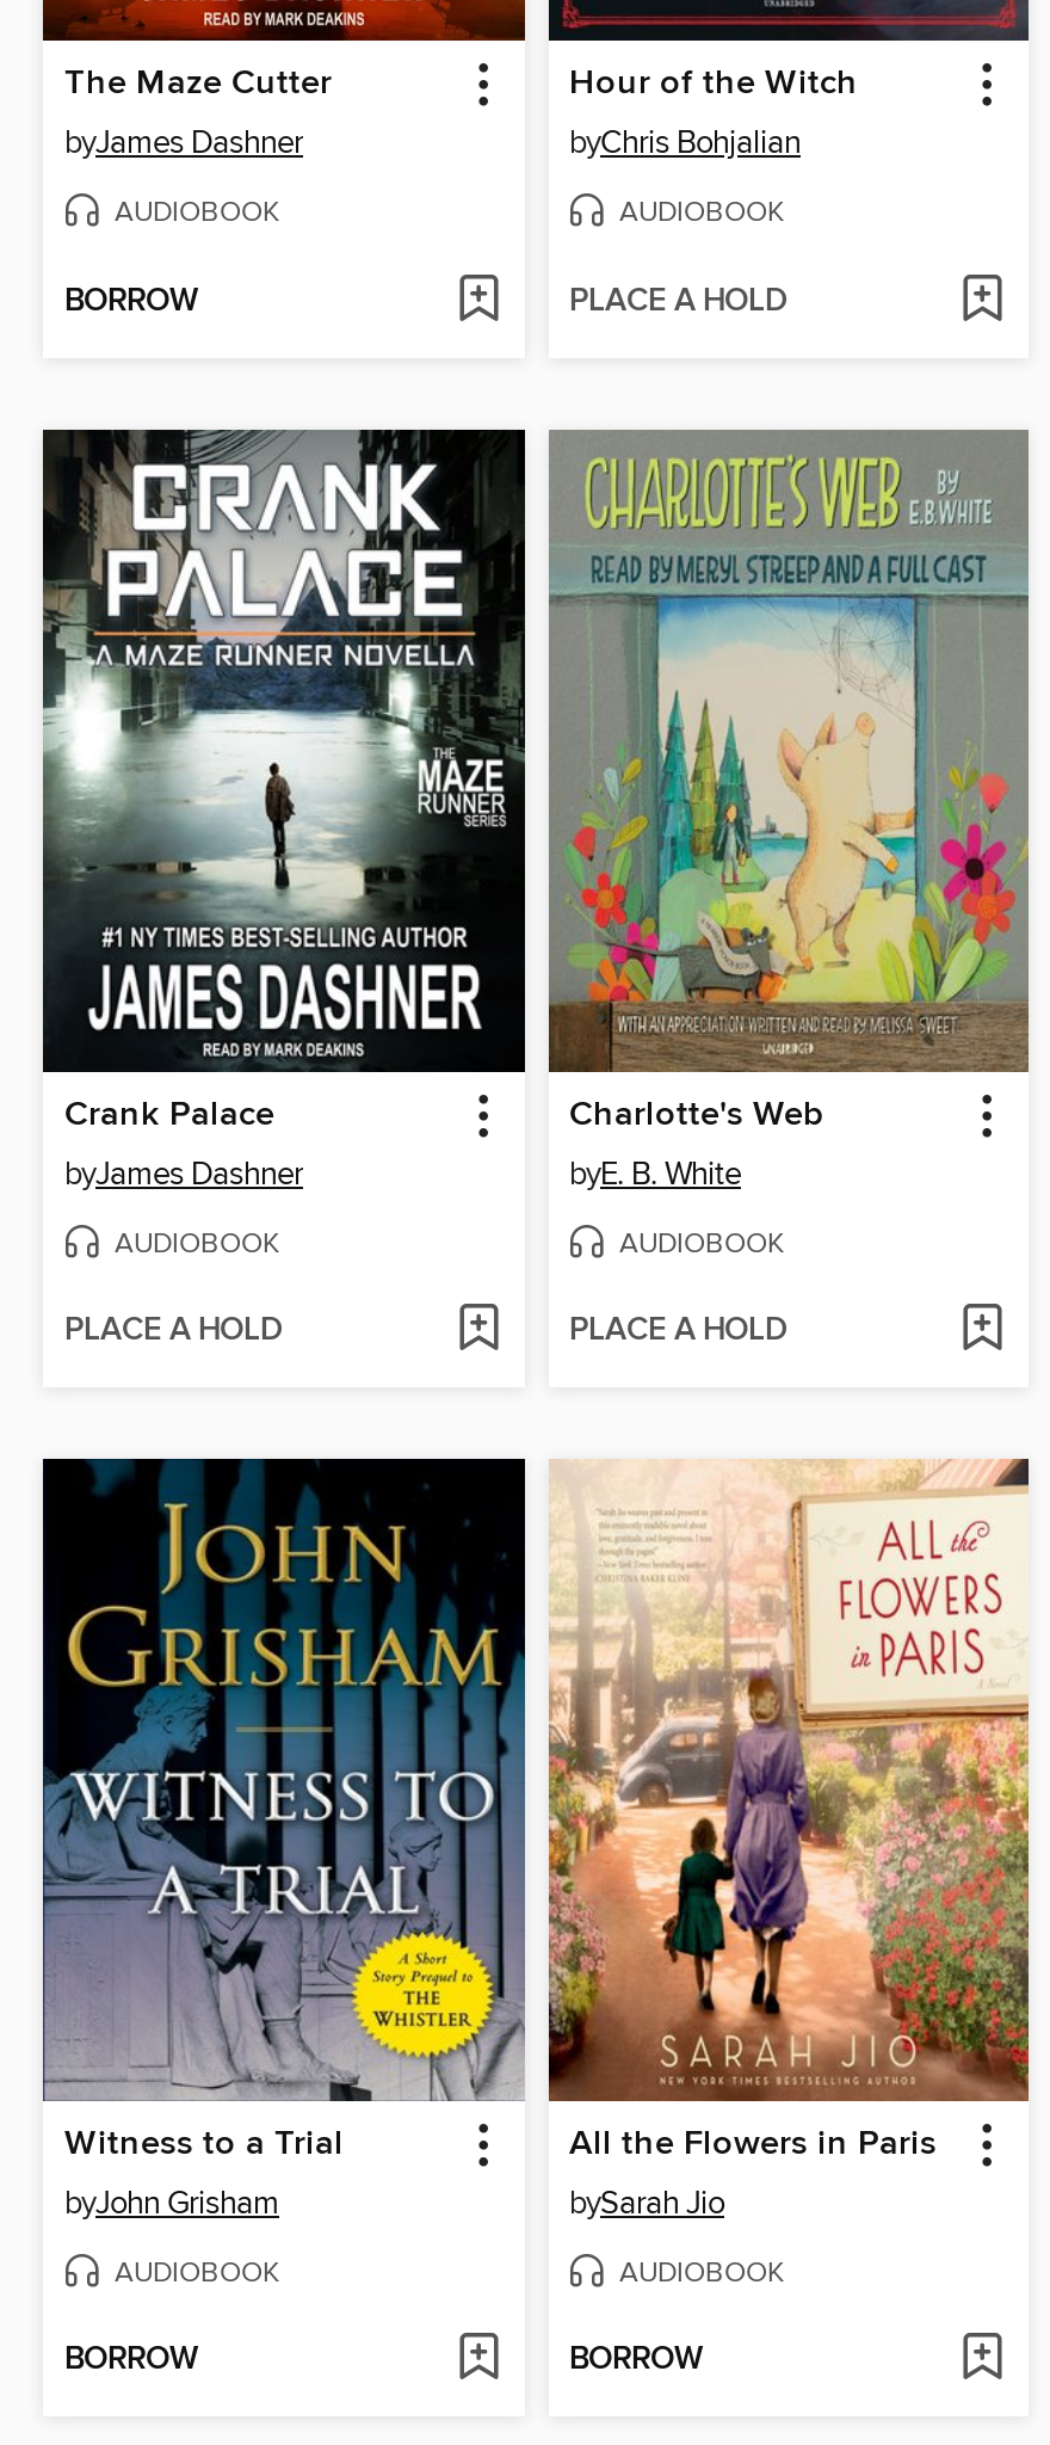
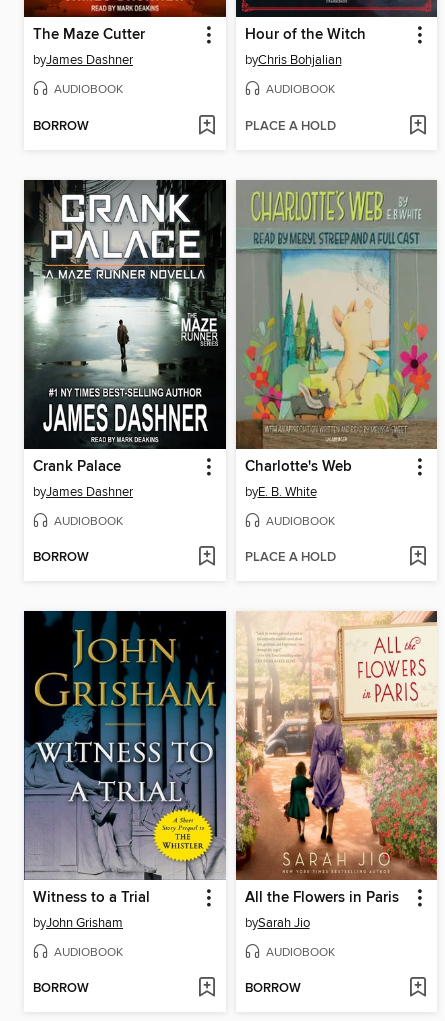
[64,1311,282,1352] PLACE A HOLD -> [33,549,89,566] BORROW

